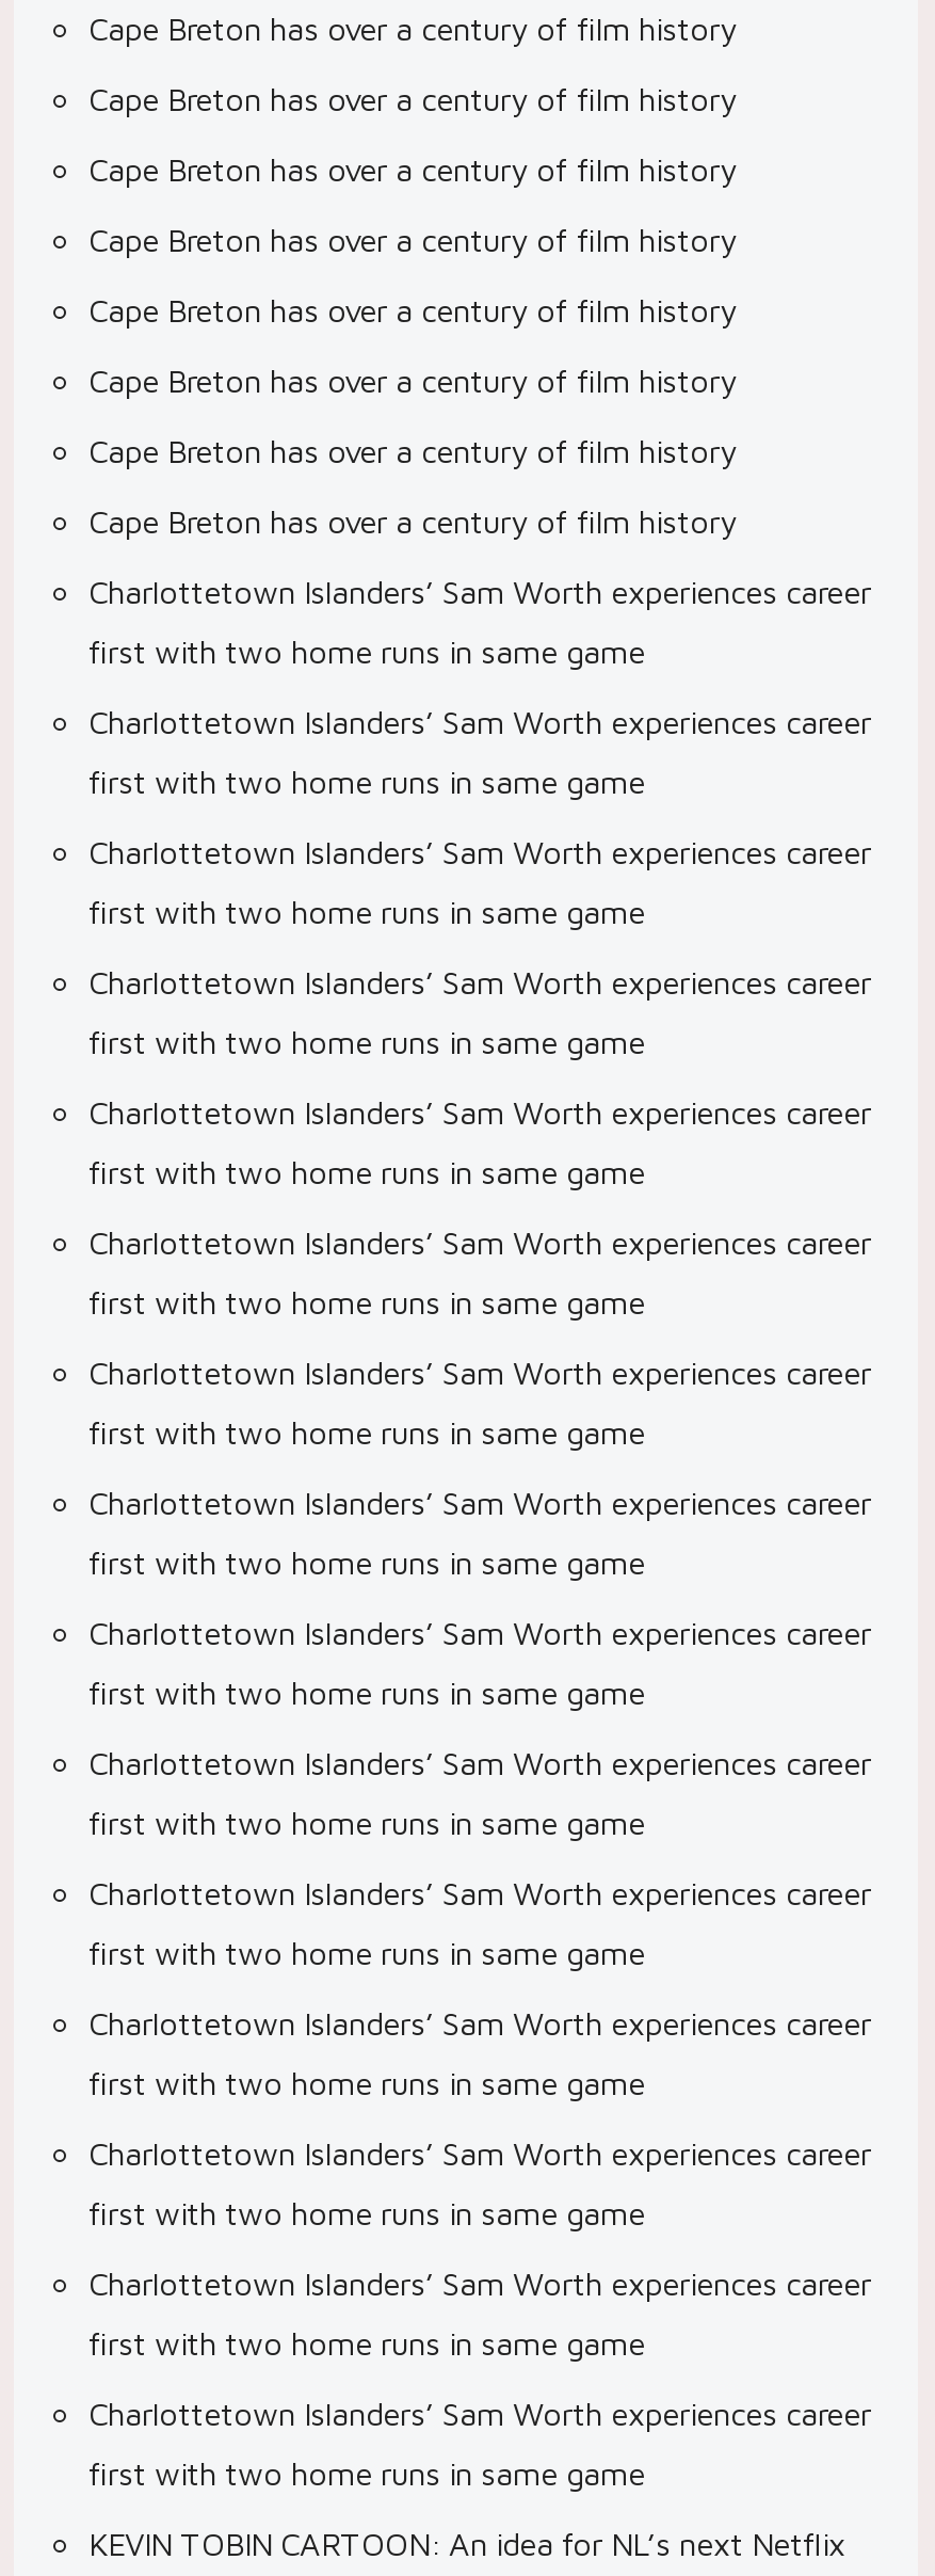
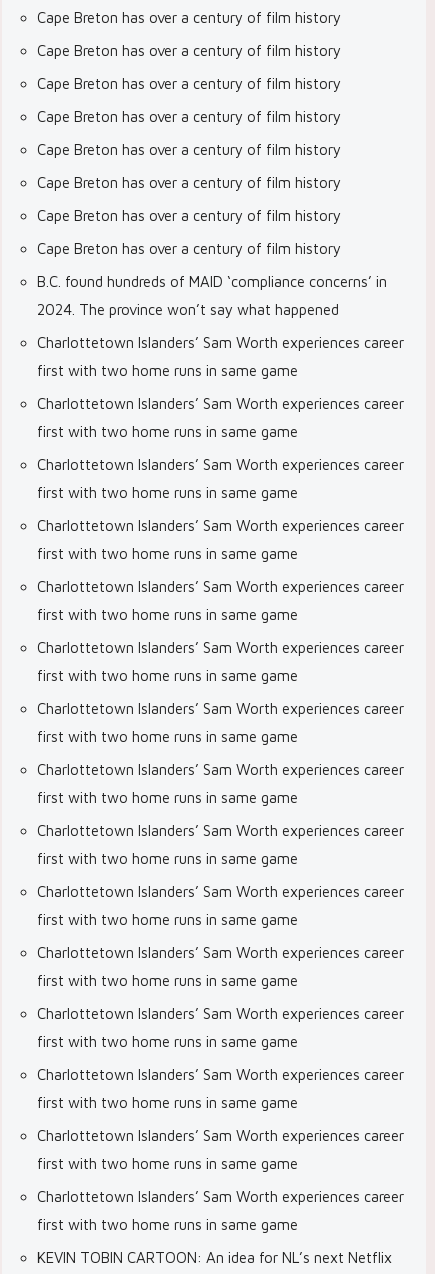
none -> [37,273,387,318] B.C. found hundreds of MAID ‘compliance concerns’ in | 2024. The province won’t say what happened

